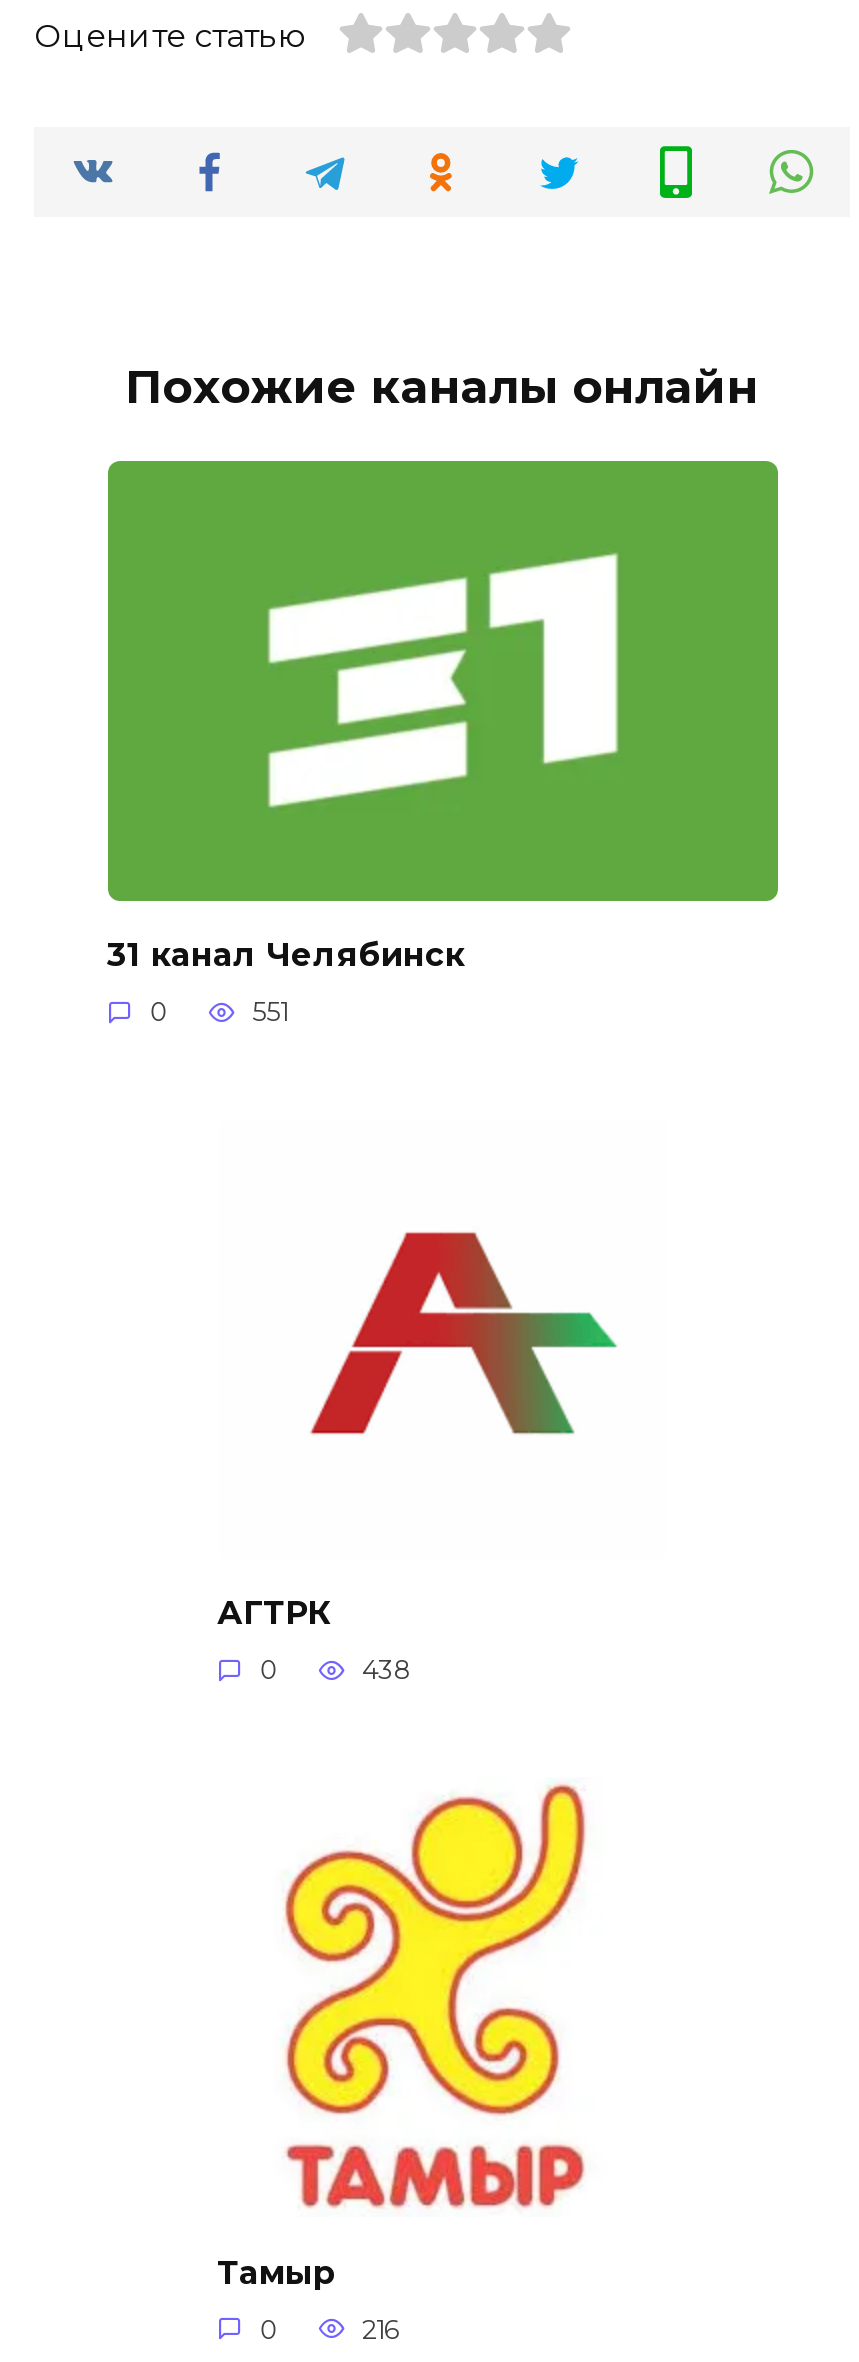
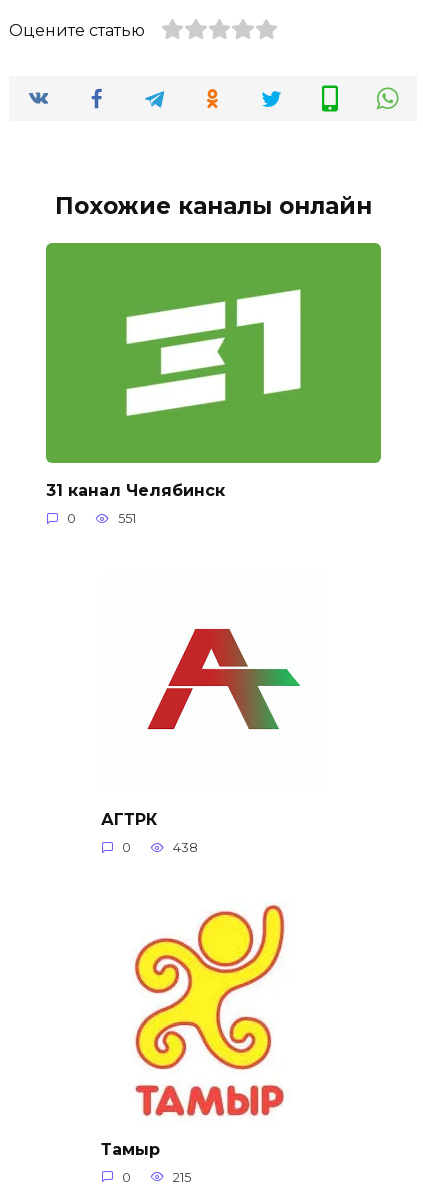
[362,2314,400,2344] 216 -> [173,1170,191,1185] 215

